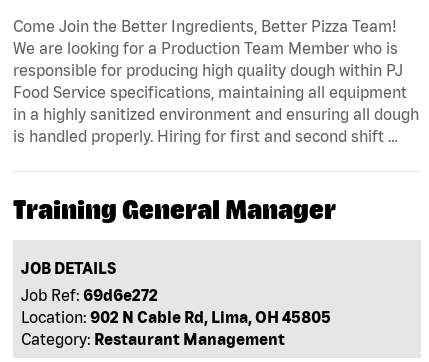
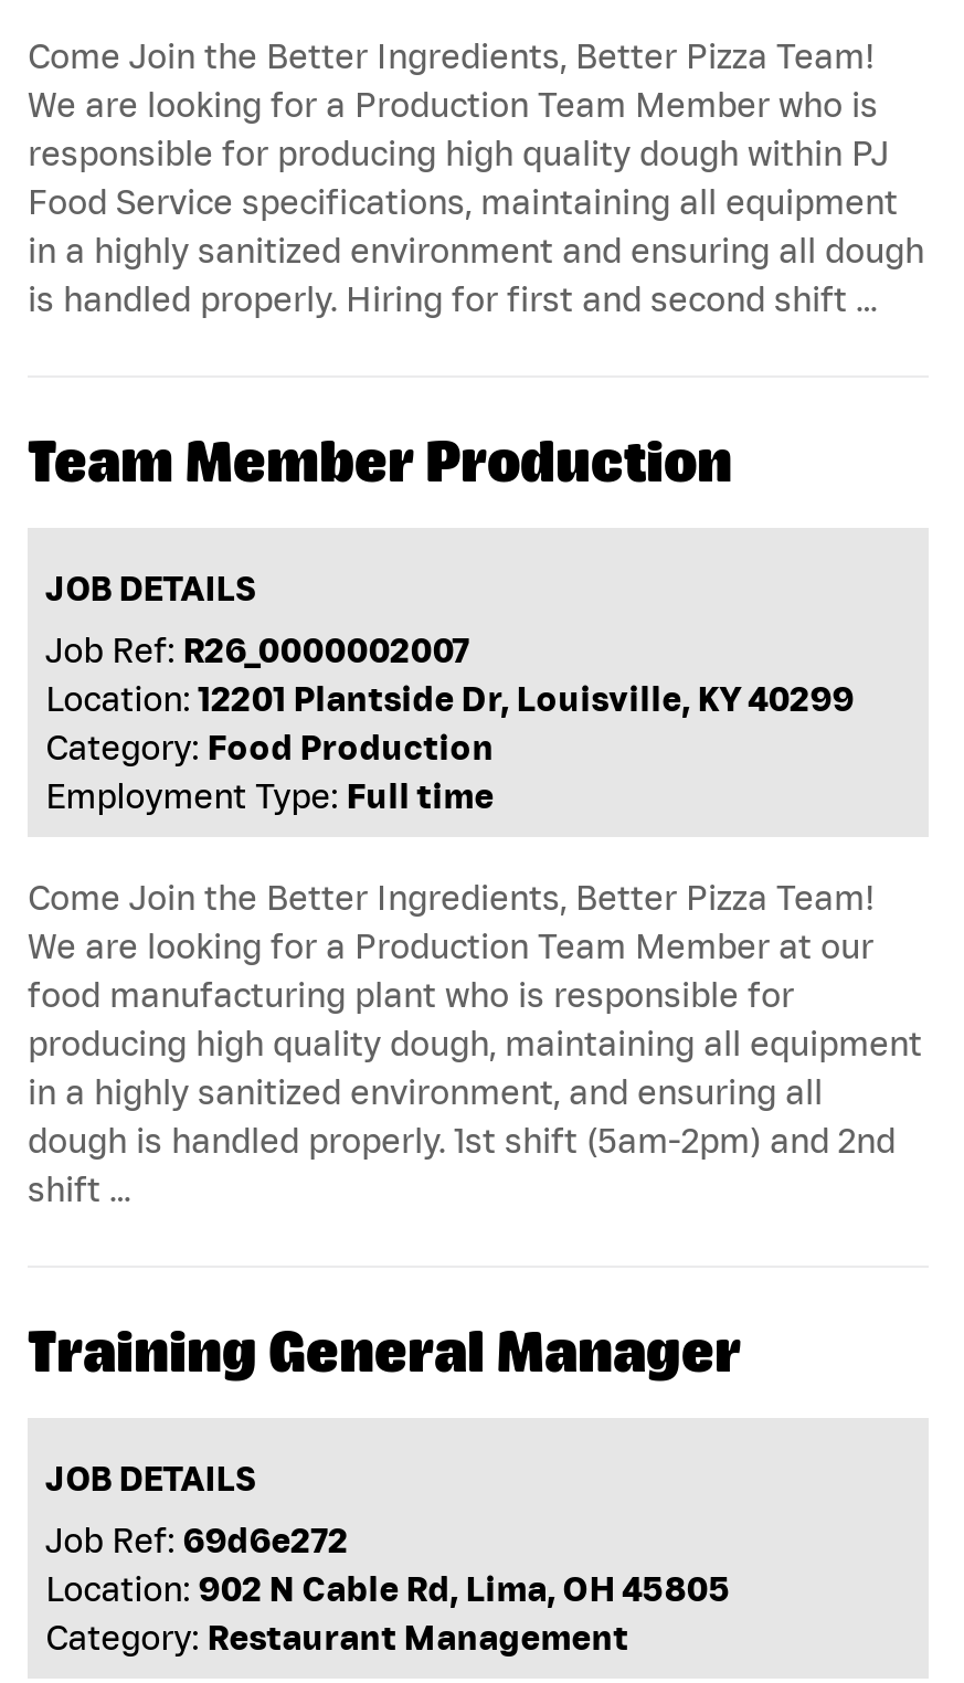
none -> [28,428,922,1208] Team Member Production | JOB DETAILS | Job Ref: R26_0000002007 | Location: 12201 Plantside Dr, Louisville, KY 40299 | Category: Food Production | Employment Type: Full time | Come Join the Better Ingredients, Better Pizza Team! | We are looking for a Production Team Member at our | food manufacturing plant who is responsible for | producing high quality dough, maintaining all equipment | in a highly sanitized environment, and ensuring all | dough is handled properly. 1st shift (5am-2pm) and 2nd | shift …

